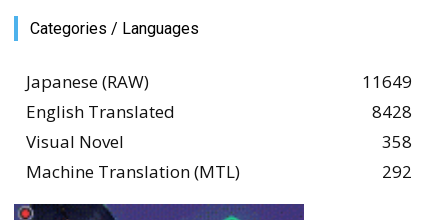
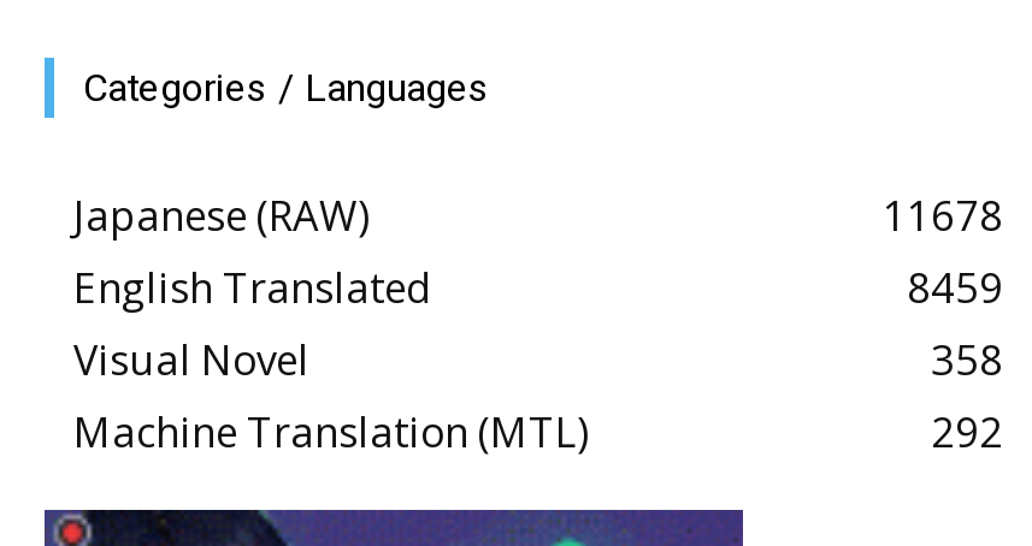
[362,70,412,93] 11649 -> [883,186,1003,241] 11678
[372,100,412,123] 8428 -> [907,258,1003,314] 8459

